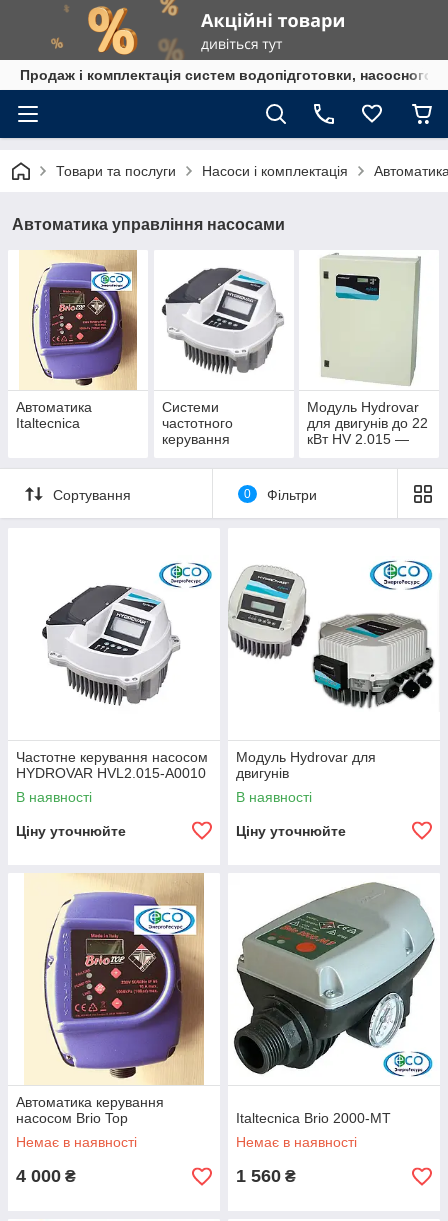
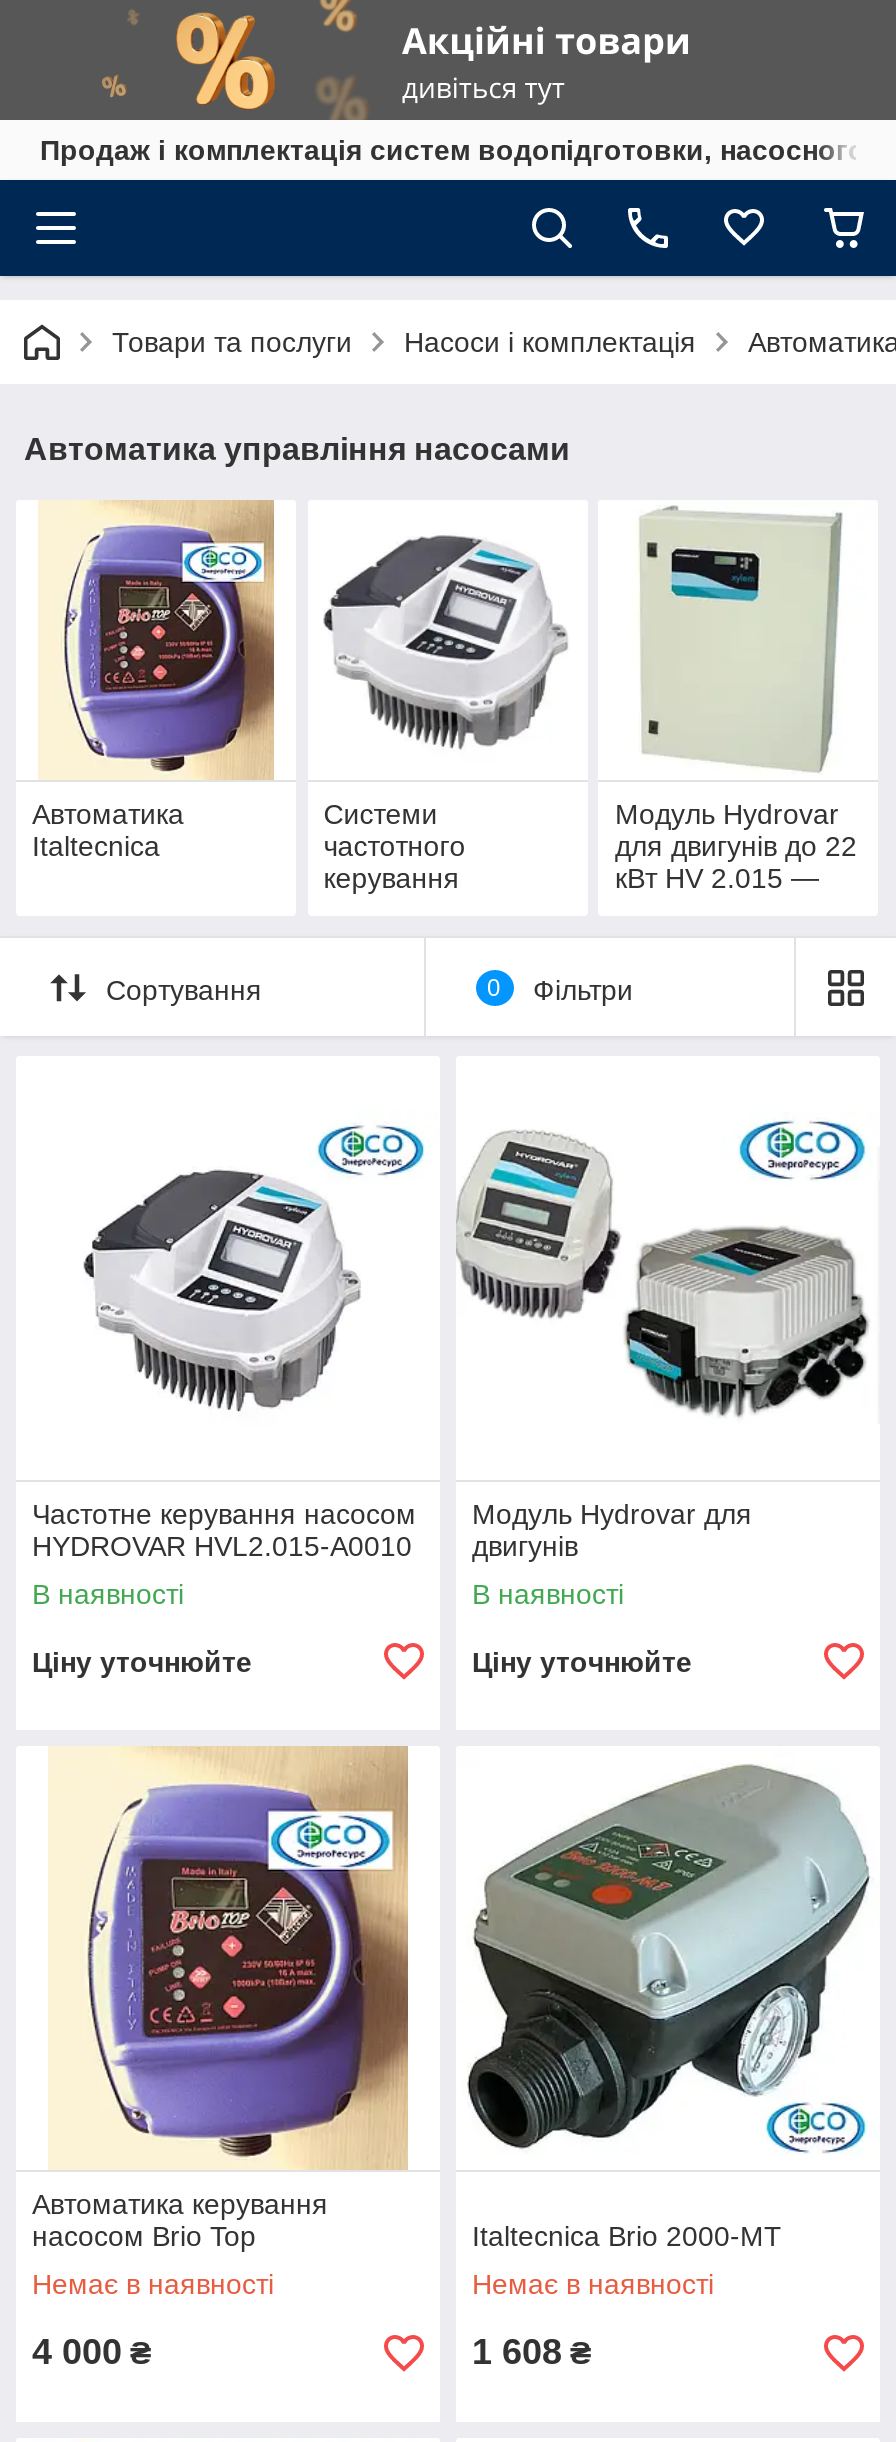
[236,1166,296,1186] 1 560 ₴ -> [472,2332,592,2372] 1 608 ₴

